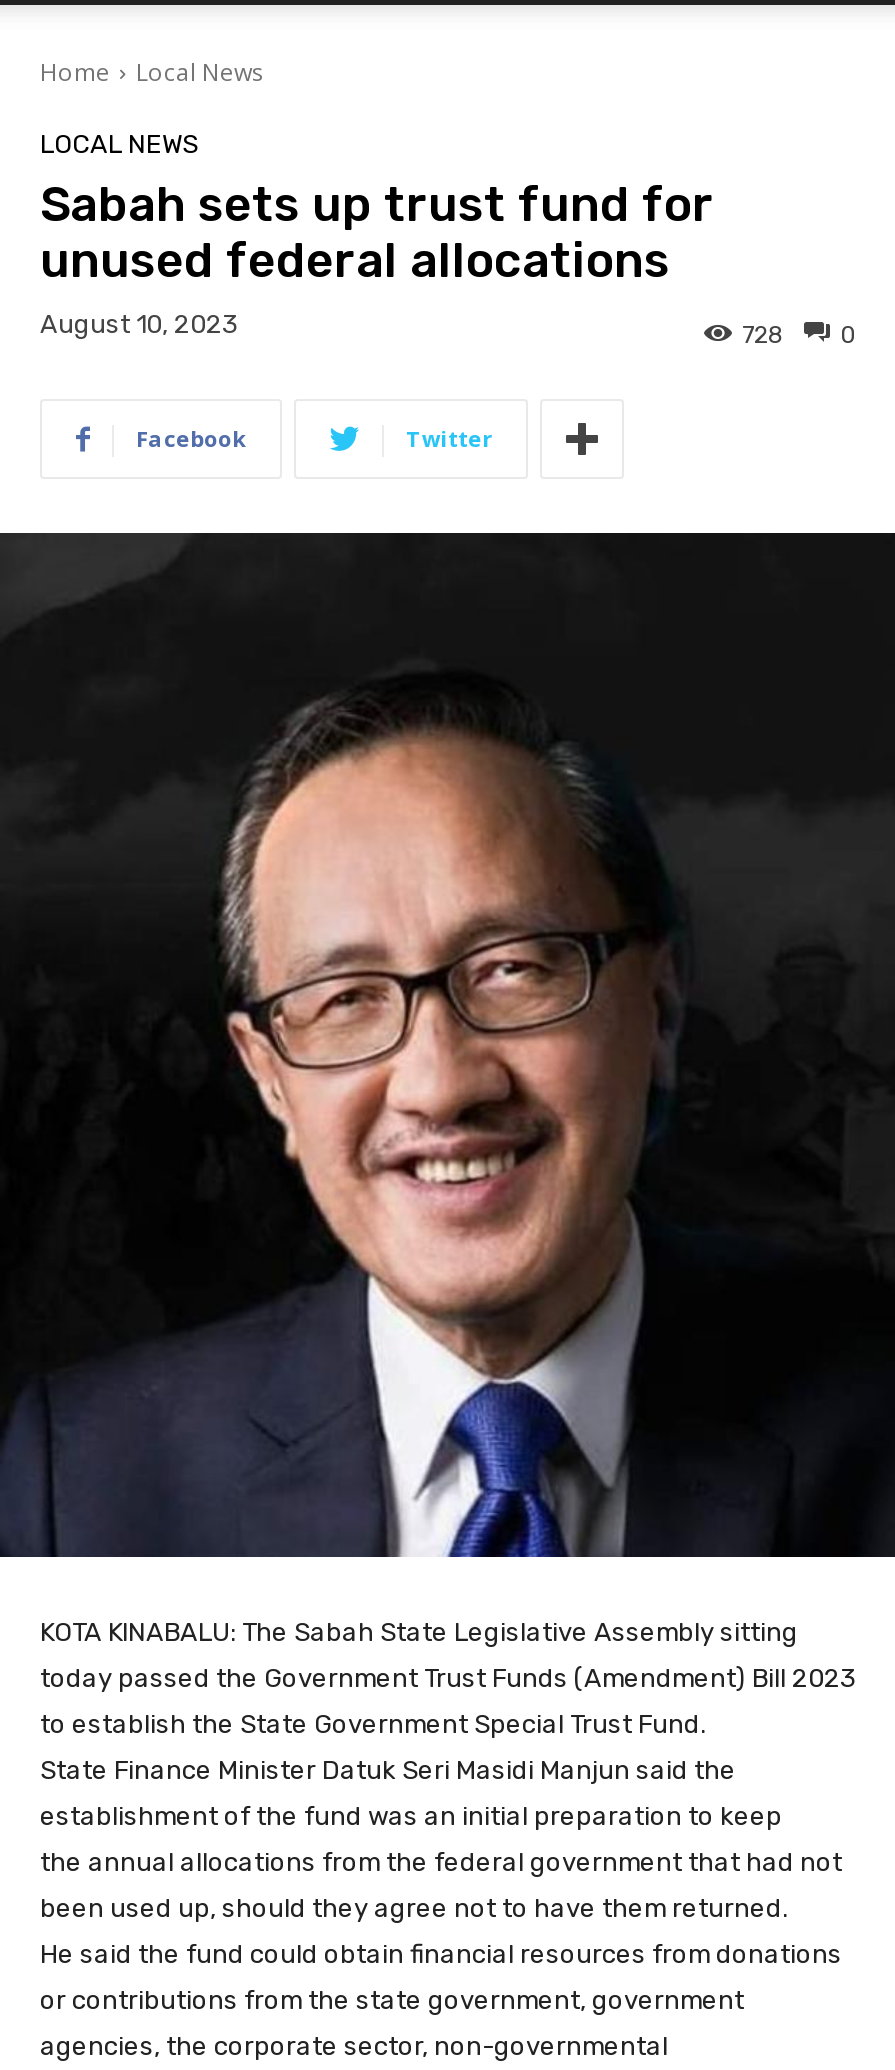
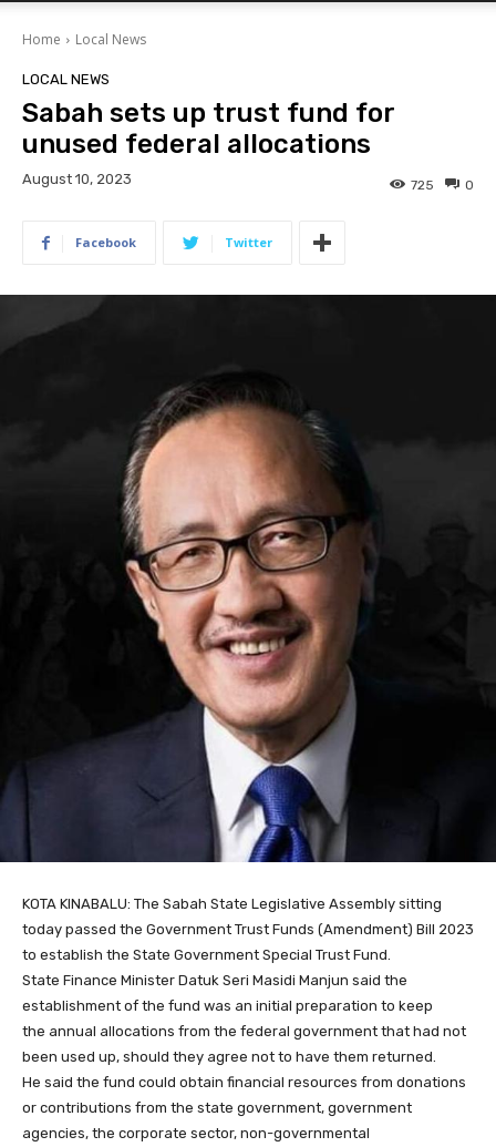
[742,321,856,349] 728 0 -> [411,177,474,193] 725 0

